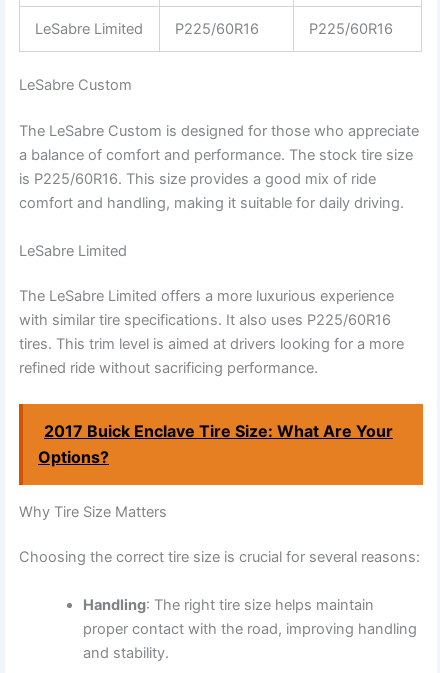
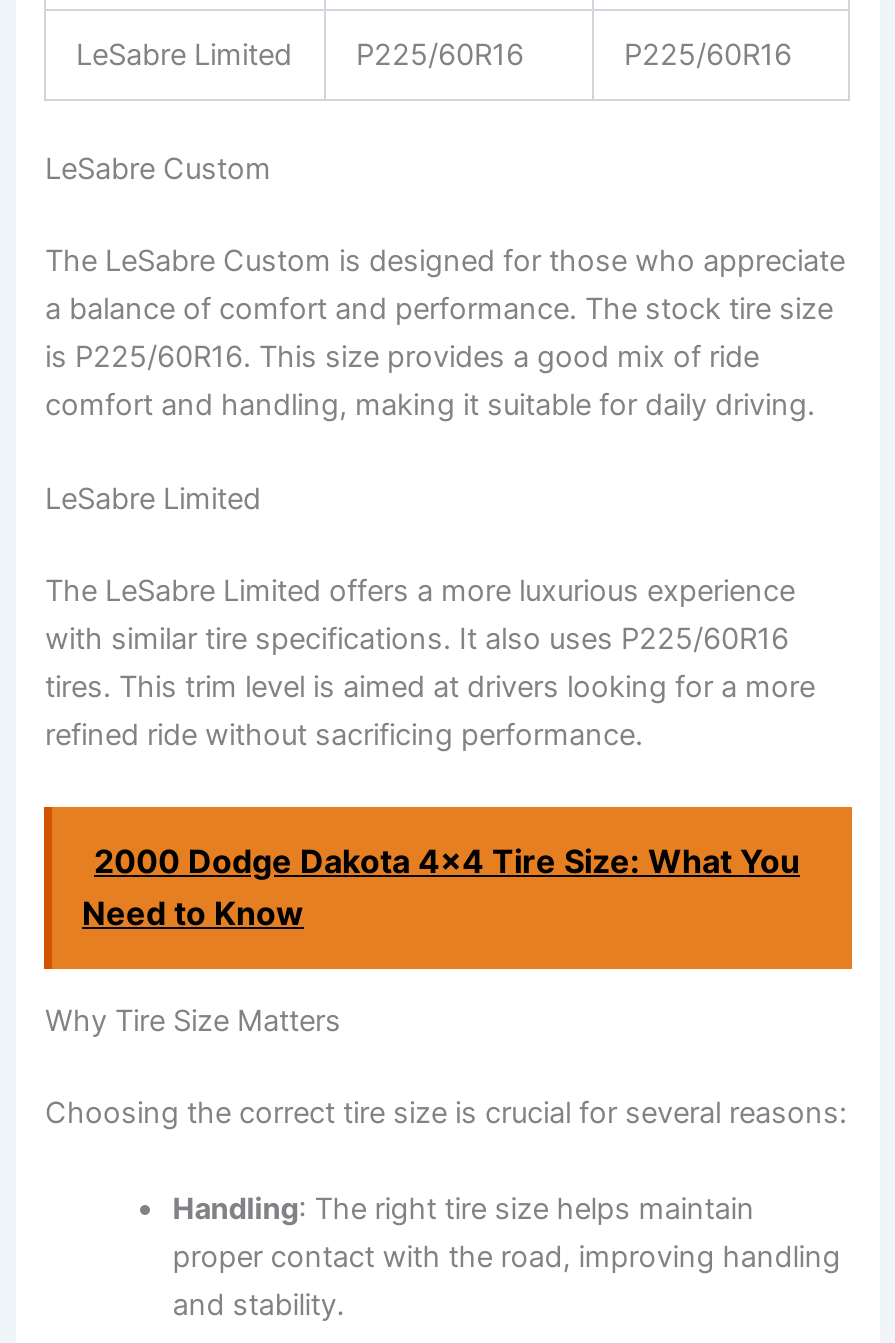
[38,421,393,467] 2017 Buick Enclave Tire Size: What Are Your | Options? -> [82,842,800,934] 2000 Dodge Dakota 4x4 Tire Size: What You | Need to Know

